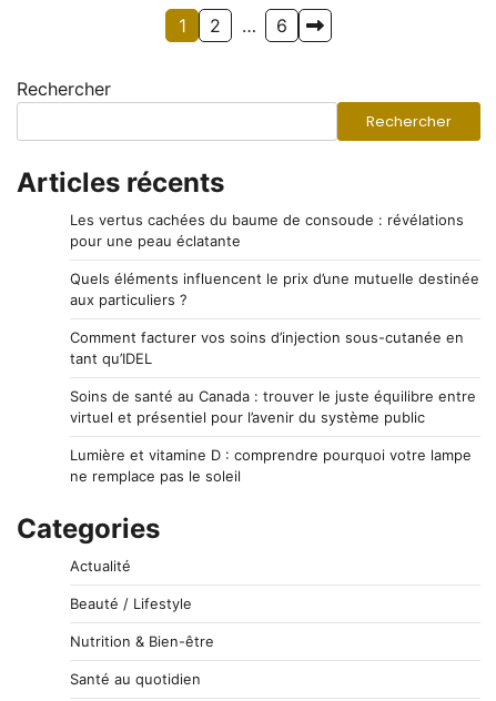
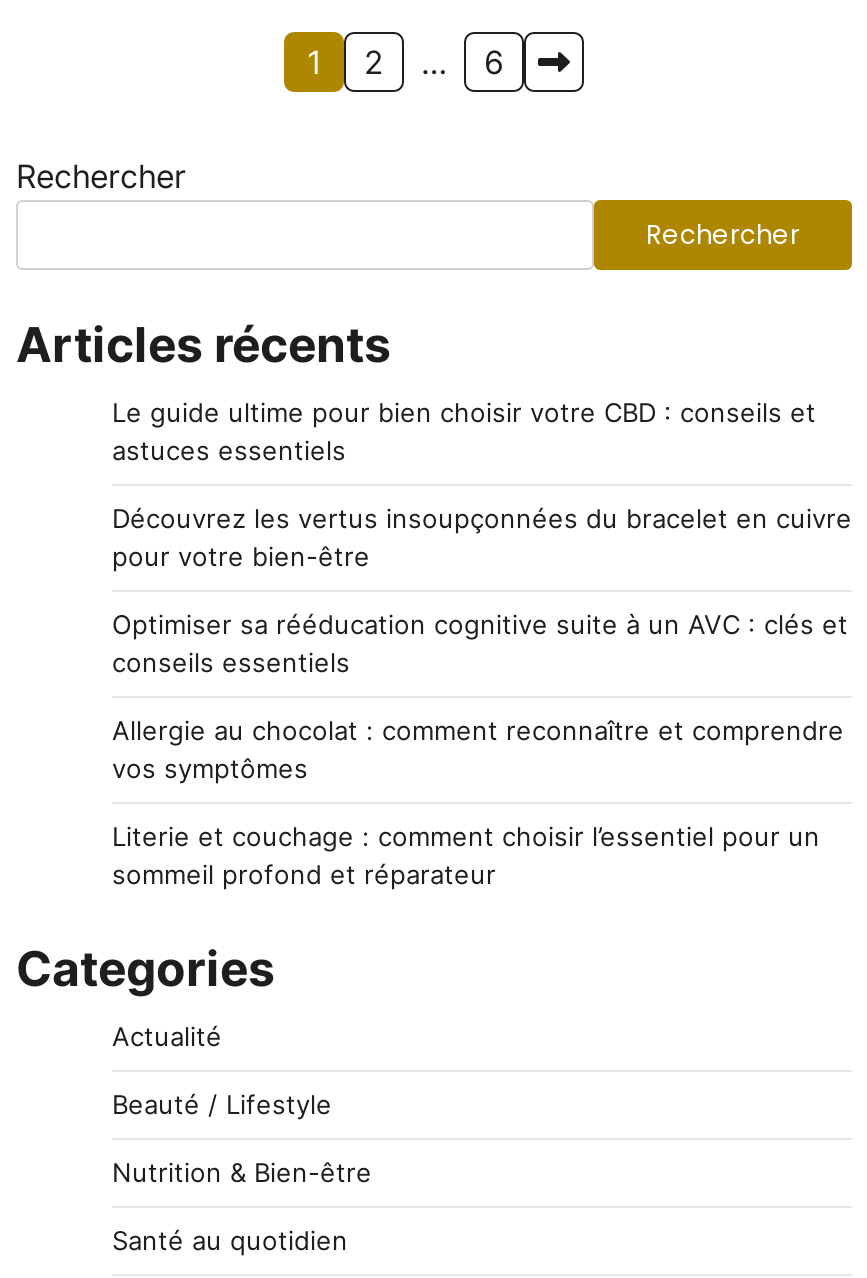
[70,211,464,250] Les vertus cachées du baume de consoude : révélations | pour une peau éclatante -> [112,397,816,467] Le guide ultime pour bien choisir votre CBD : conseils et | astuces essentiels
[70,270,479,309] Quels éléments influencent le prix d’une mutuelle destinée | aux particuliers ? -> [112,503,852,573] Découvrez les vertus insoupçonnées du bracelet en cuivre | pour votre bien-être
[70,329,464,367] Comment facturer vos soins d’injection sous-cutanée en | tant qu’IDEL -> [112,609,848,679] Optimiser sa rééducation cognitive suite à un AVC : clés et | conseils essentiels
[70,387,476,426] Soins de santé au Canada : trouver le juste équilibre entre | virtuel et présentiel pour l’avenir du système public -> [112,715,844,785] Allergie au chocolat : comment reconnaître et comprendre | vos symptômes
[70,446,472,485] Lumière et vitamine D : comprendre pourquoi votre lampe | ne remplace pas le soleil -> [112,821,820,891] Literie et couchage : comment choisir l’essentiel pour un | sommeil profond et réparateur

